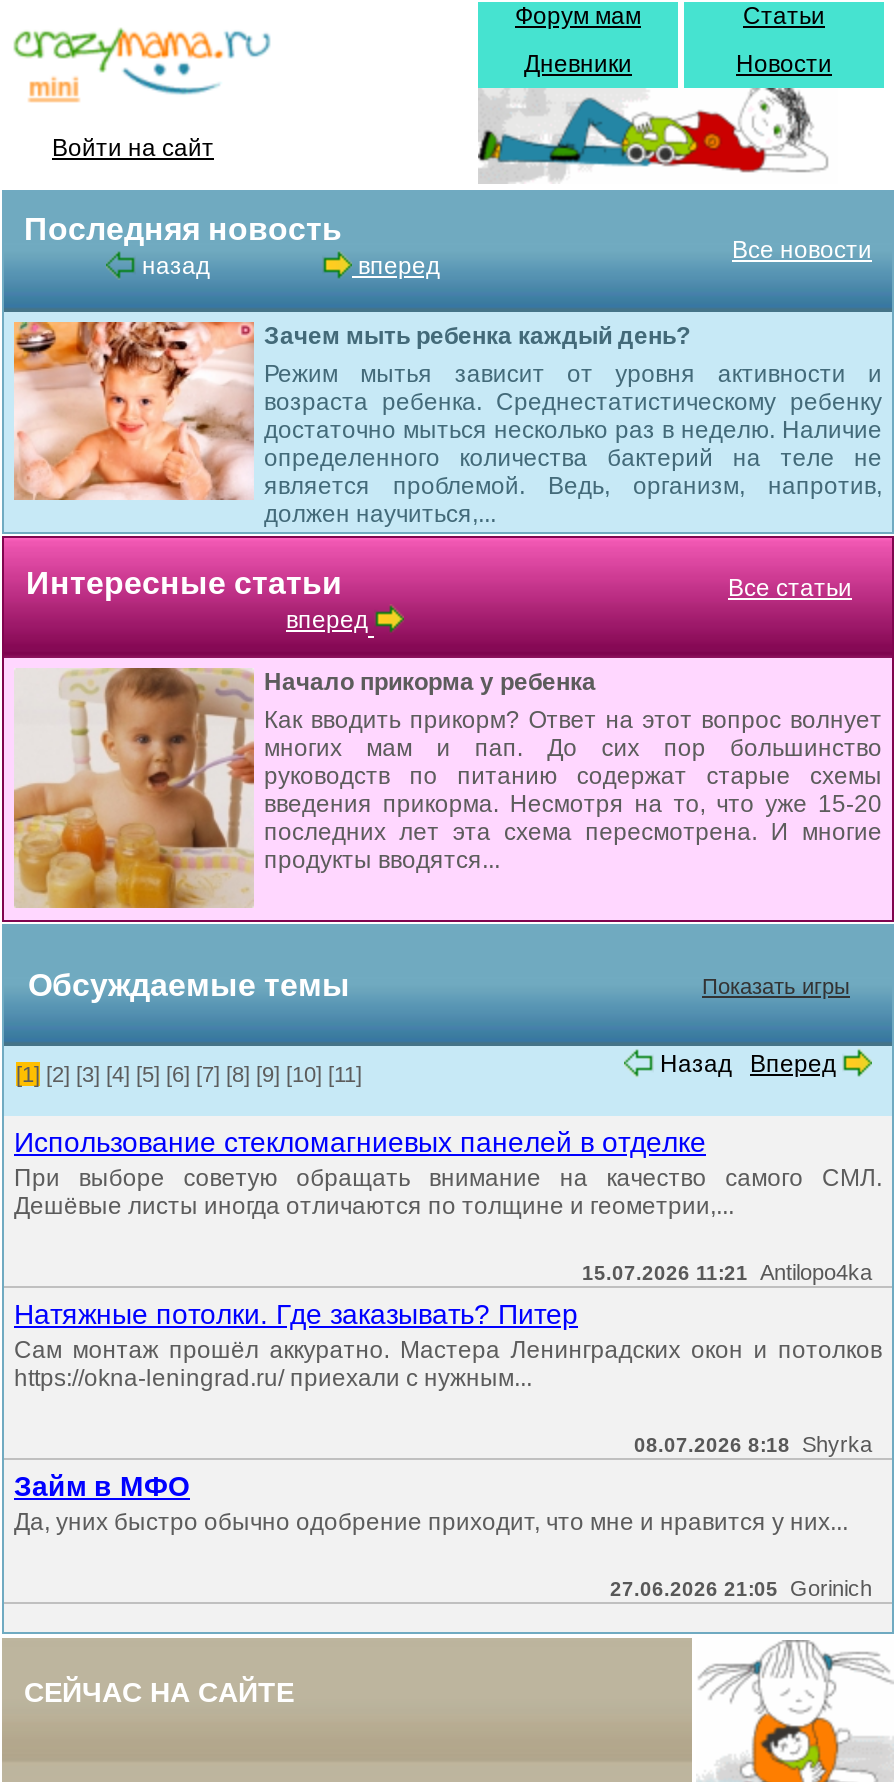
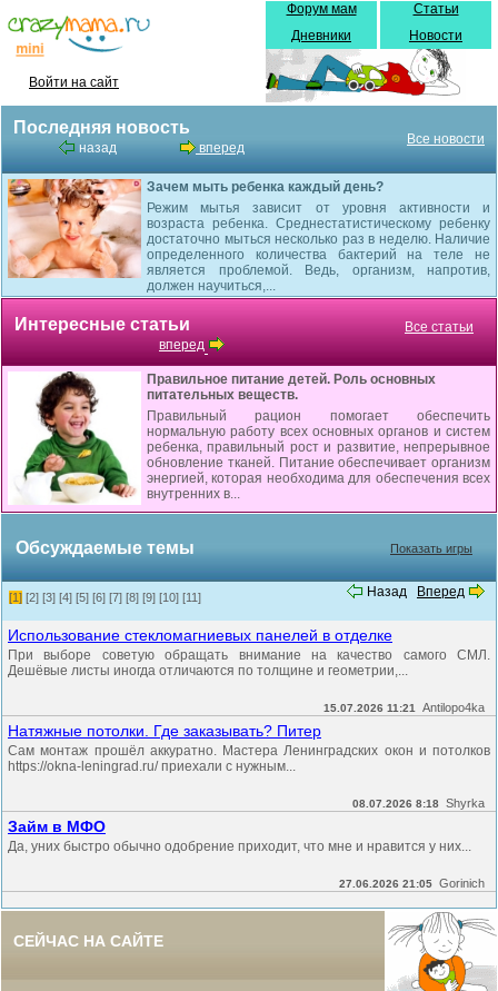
[12,666,882,910] [image] | Начало прикорма у ребенка | Как вводить прикорм? Ответ на этот вопрос волнует | многих мам и пап. До сих пор большинство | руководств по питанию содержат старые схемы | введения прикорма. Несмотря на то, что уже 15-20 | последних лет эта схема пересмотрена. И многие | продукты вводятся... -> [8,370,490,505] [image] | Правильное питание детей. Роль основных | питательных веществ. | Правильный рацион помогает обеспечить | нормальную работу всех основных органов и систем | ребенка, правильный рост и развитие, непрерывное | обновление тканей. Питание обеспечивает организм | энергией, которая необходима для обеспечения всех | внутренних в...

